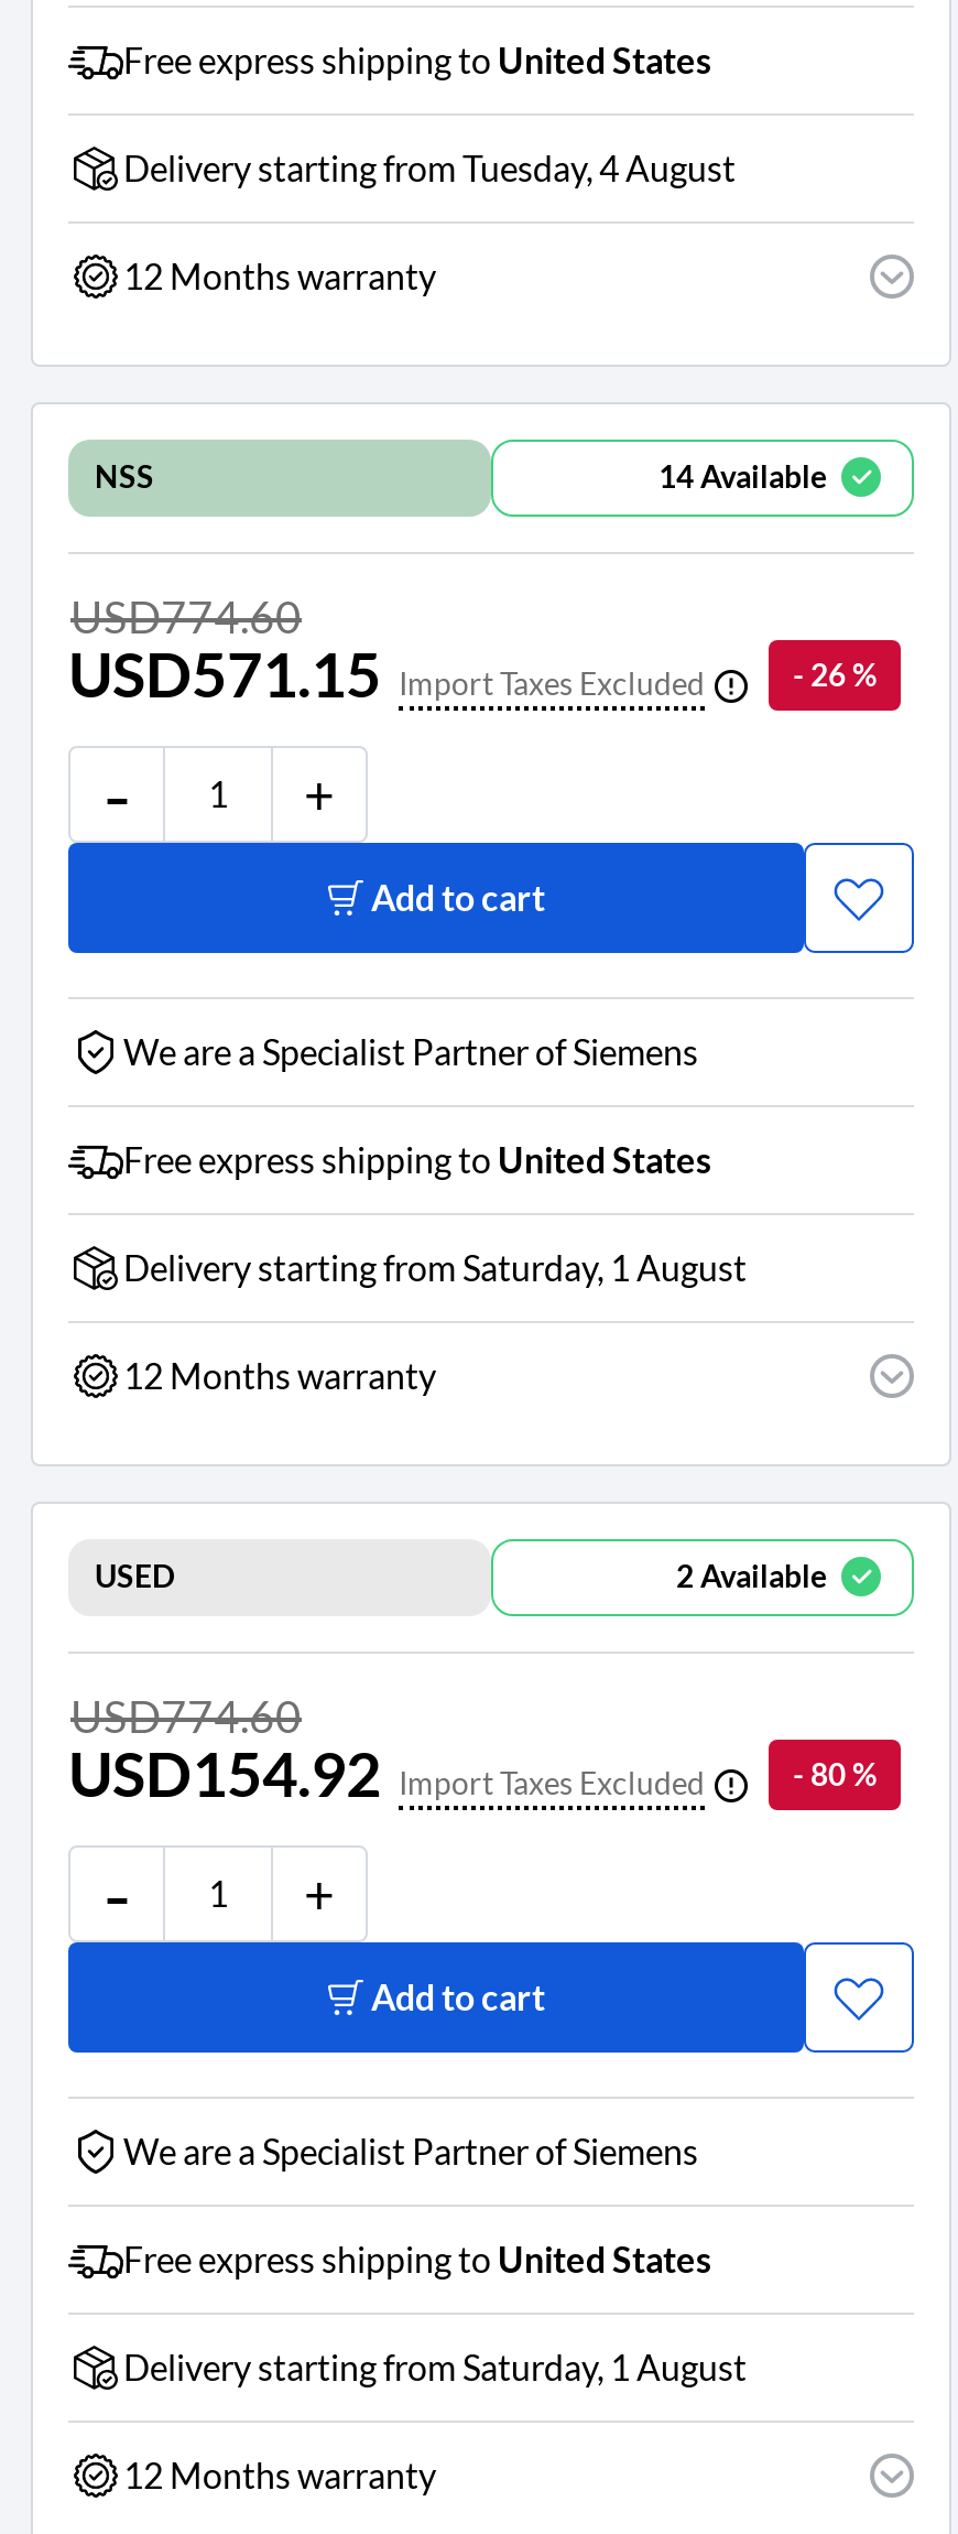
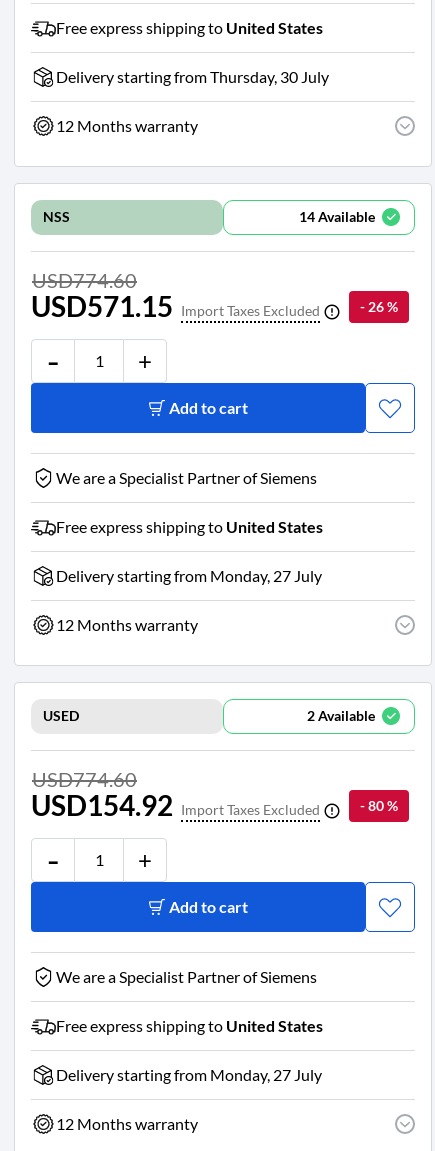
[123,147,736,188] Delivery starting from Tuesday, 4 August -> [56,67,329,86] Delivery starting from Thursday, 30 July
[123,1246,747,1288] Delivery starting from Saturday, 1 August -> [56,566,322,585] Delivery starting from Monday, 27 July
[123,2346,747,2387] Delivery starting from Saturday, 1 August -> [56,1065,322,1084] Delivery starting from Monday, 27 July

